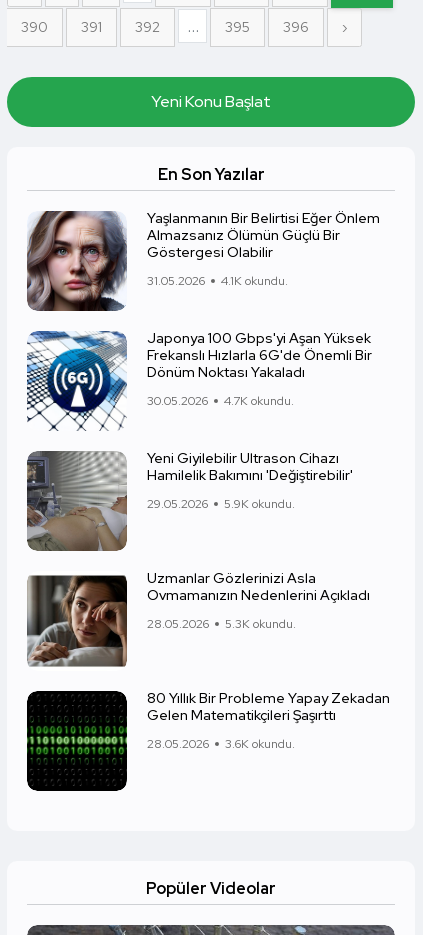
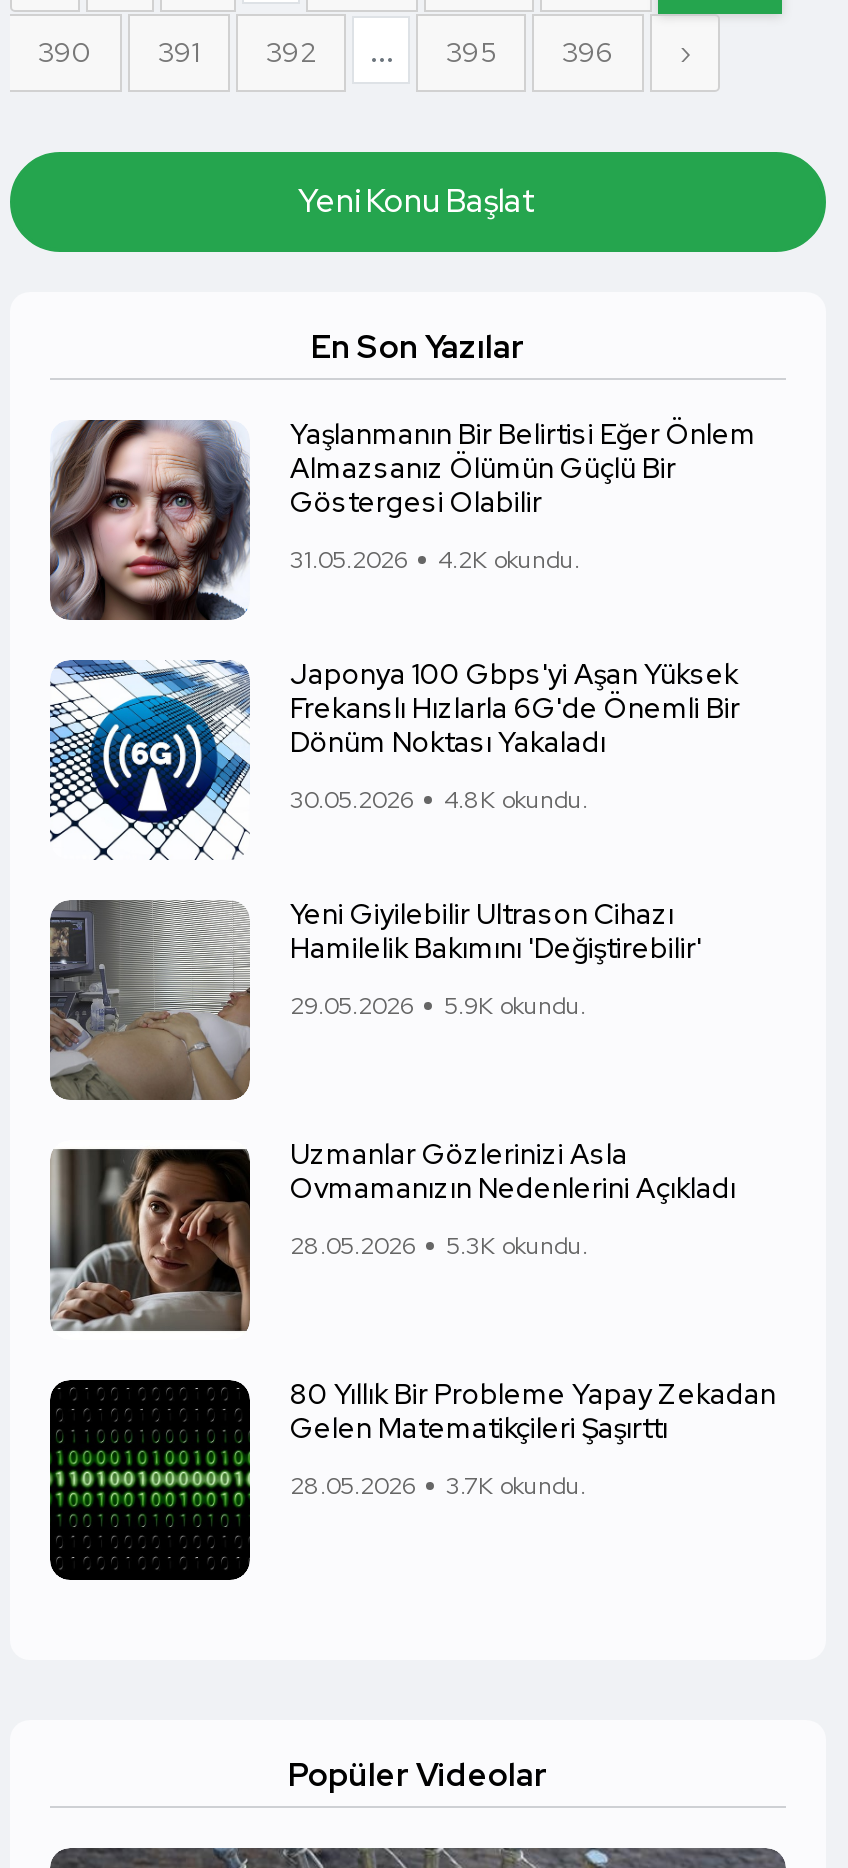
[147,272,288,288] 31.05.2026 4.1K okundu. -> [290,543,580,575] 31.05.2026 4.2K okundu.
[147,392,294,408] 30.05.2026 4.7K okundu. -> [290,783,588,815] 30.05.2026 4.8K okundu.
[147,735,295,751] 28.05.2026 3.6K okundu. -> [290,1469,586,1501] 28.05.2026 3.7K okundu.

